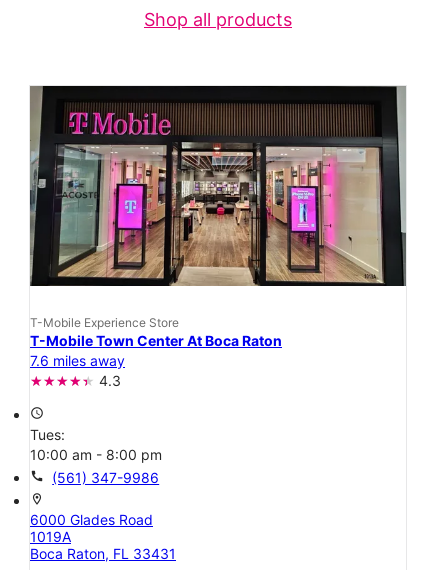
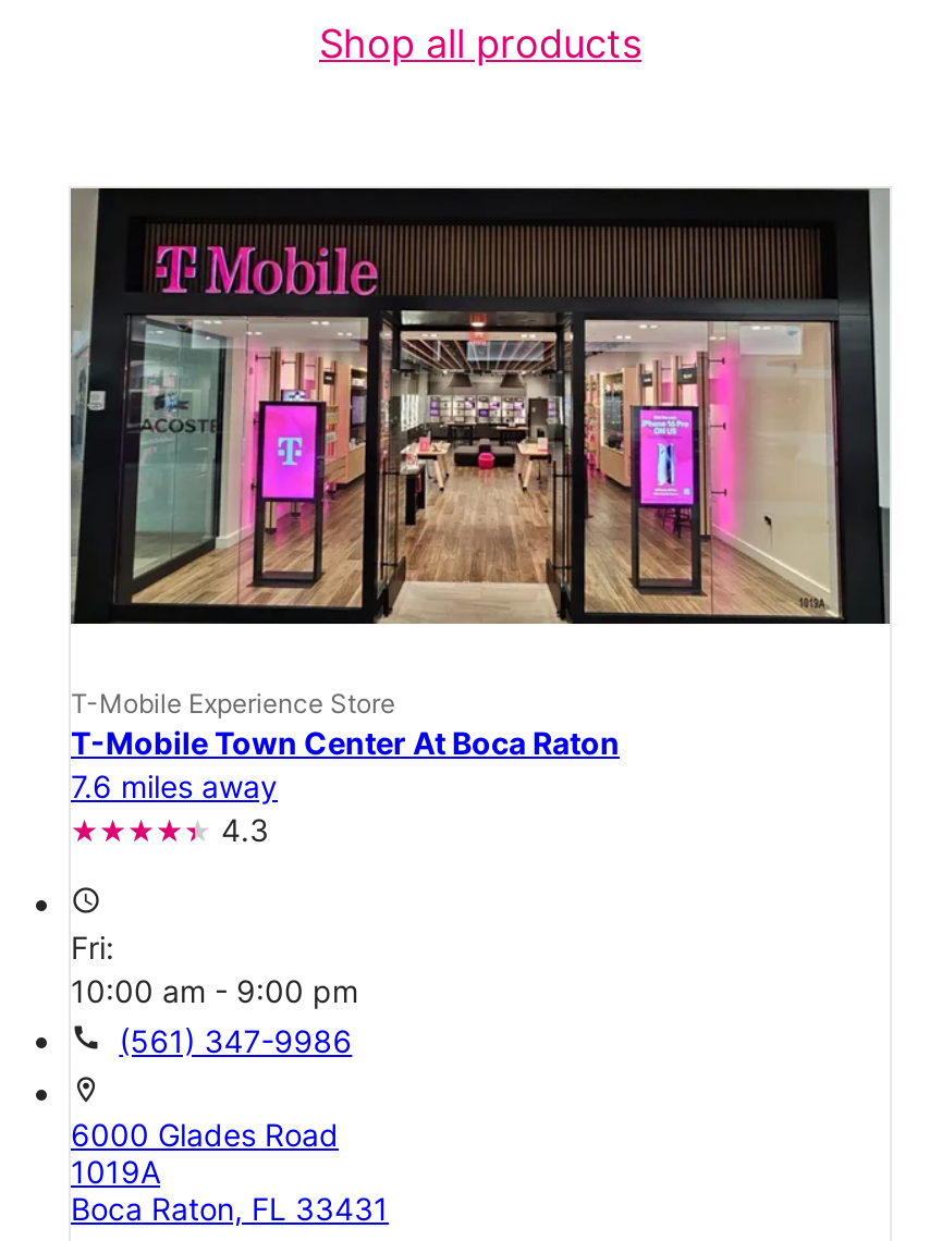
[30,426,162,463] Tues: | 10:00 am - 8:00 pm -> [71,929,358,1010] Fri: | 10:00 am - 9:00 pm

